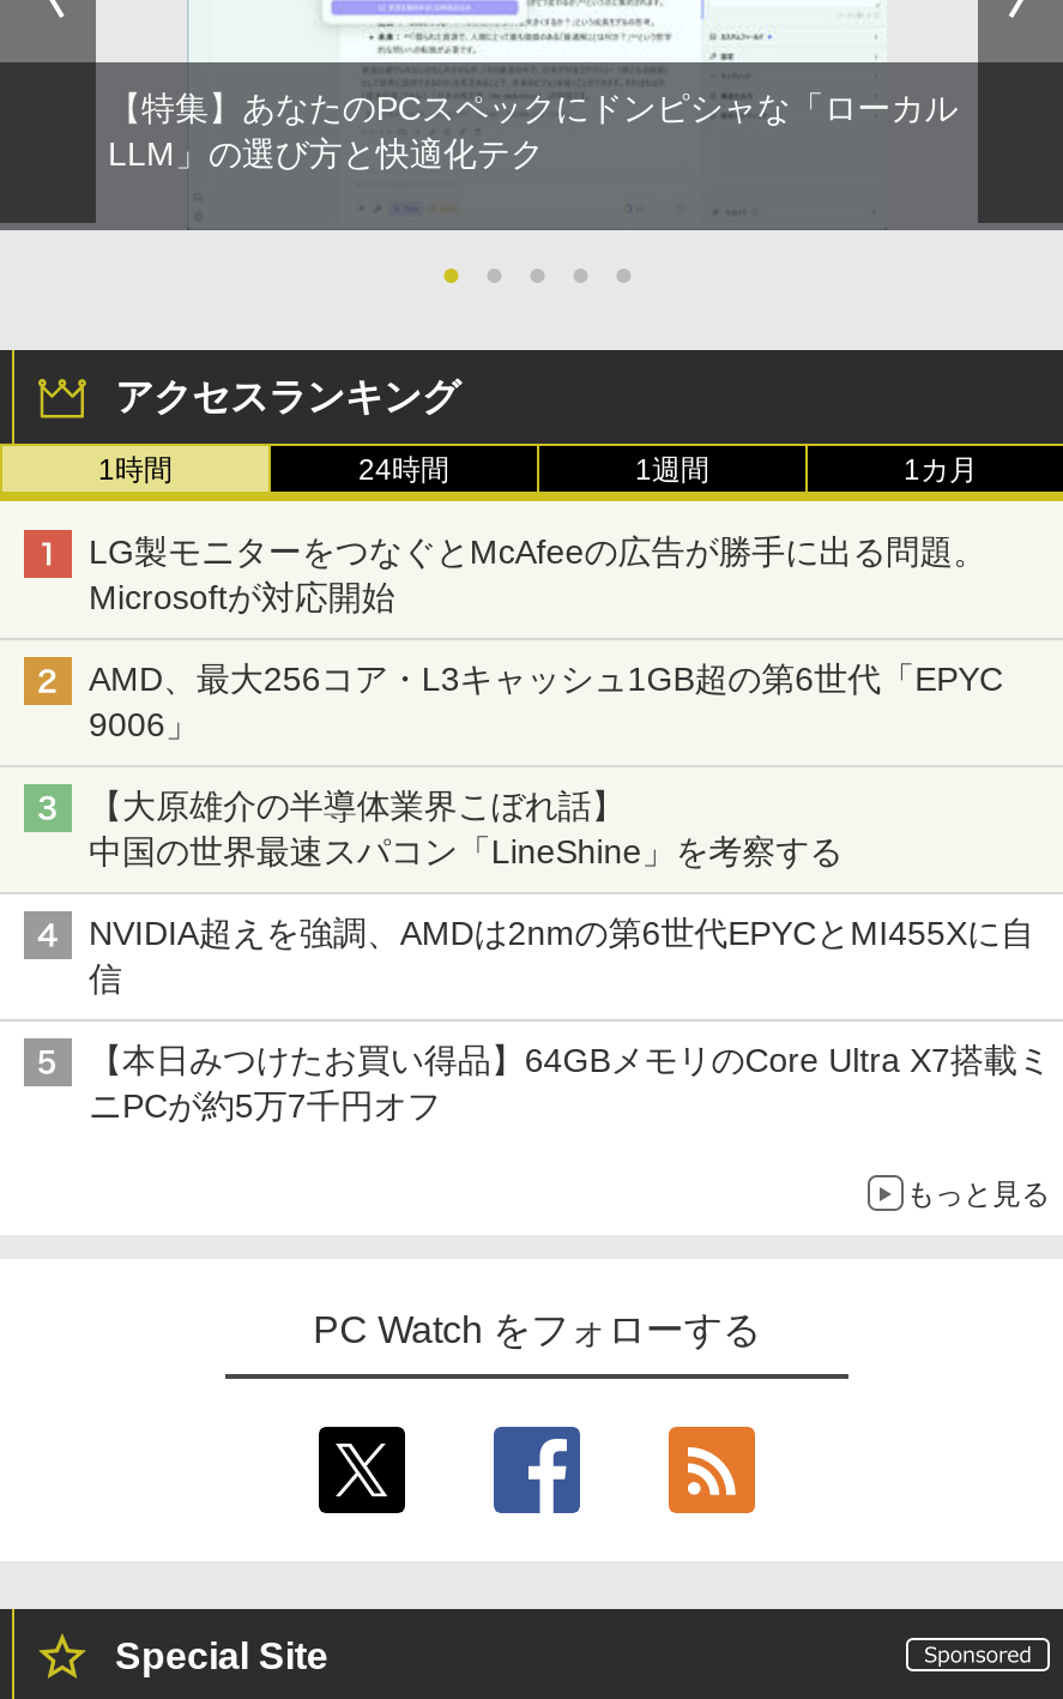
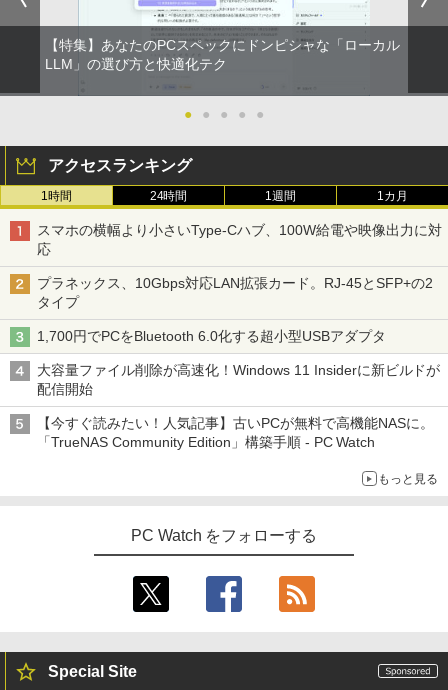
[89,533,987,617] LG製モニターをつなぐとMcAfeeの広告が勝手に出る問題。 | Microsoftが対応開始 -> [37,222,441,257] スマホの横幅より小さいType-Cハブ、100W給電や映像出力に対 | 応
[89,660,1003,744] AMD、最大256コア・L3キャッシュ1GB超の第6世代「EPYC | 9006」 -> [37,275,432,310] プラネックス、10Gbps対応LAN拡張カード。RJ-45とSFP+の2 | タイプ
[89,787,852,871] 【大原雄介の半導体業界こぼれ話】 | 中国の世界最速スパコン「LineShine」を考察する -> [37,328,389,344] 1,700円でPCをBluetooth 6.0化する超小型USBアダプタ
[89,914,1034,998] NVIDIA超えを強調、AMDは2nmの第6世代EPYCとMI455Xに自 | 信 -> [37,362,440,397] 大容量ファイル削除が高速化！Windows 11 Insiderに新ビルドが | 配信開始
[89,1041,1051,1125] 【本日みつけたお買い得品】64GBメモリのCore Ultra X7搭載ミ | ニPCが約5万7千円オフ -> [37,415,434,450] 【今すぐ読みたい！人気記事】古いPCが無料で高機能NASに。 | 「TrueNAS Community Edition」構築手順 - PC Watch

